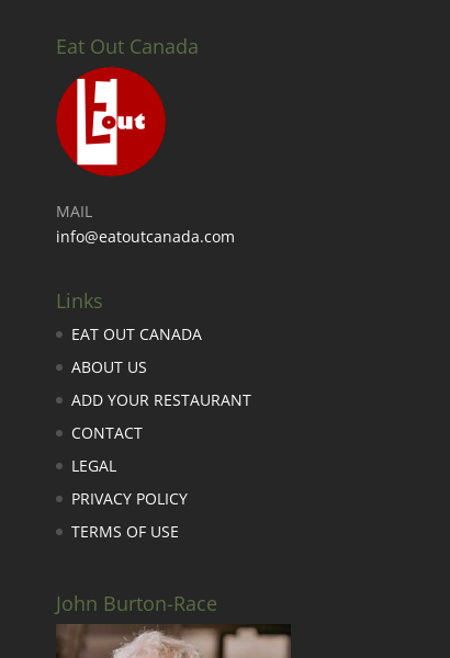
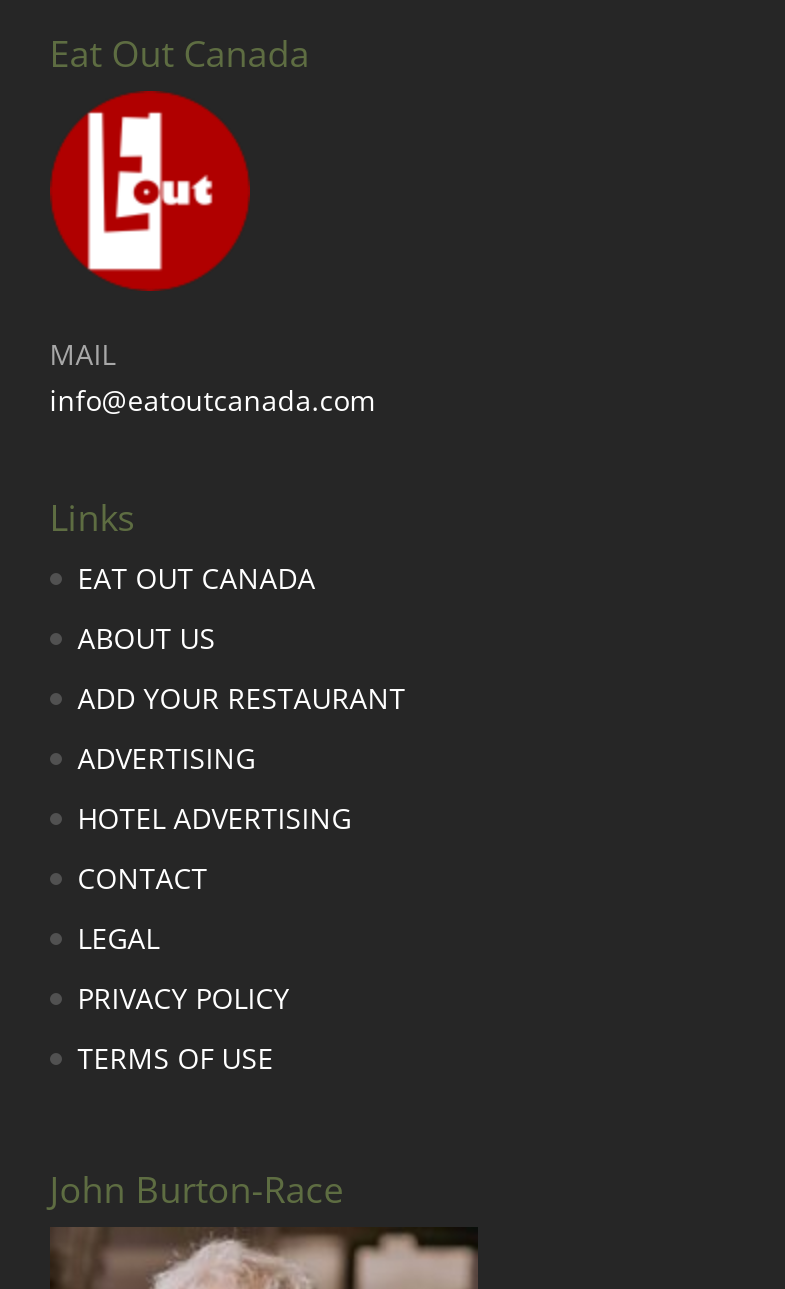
none -> [78,739,352,837] ADVERTISING | HOTEL ADVERTISING

